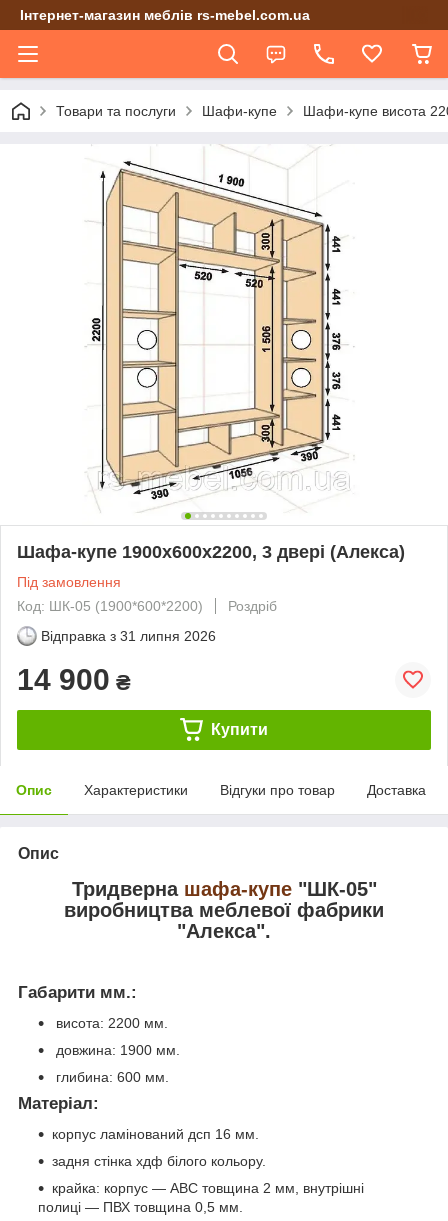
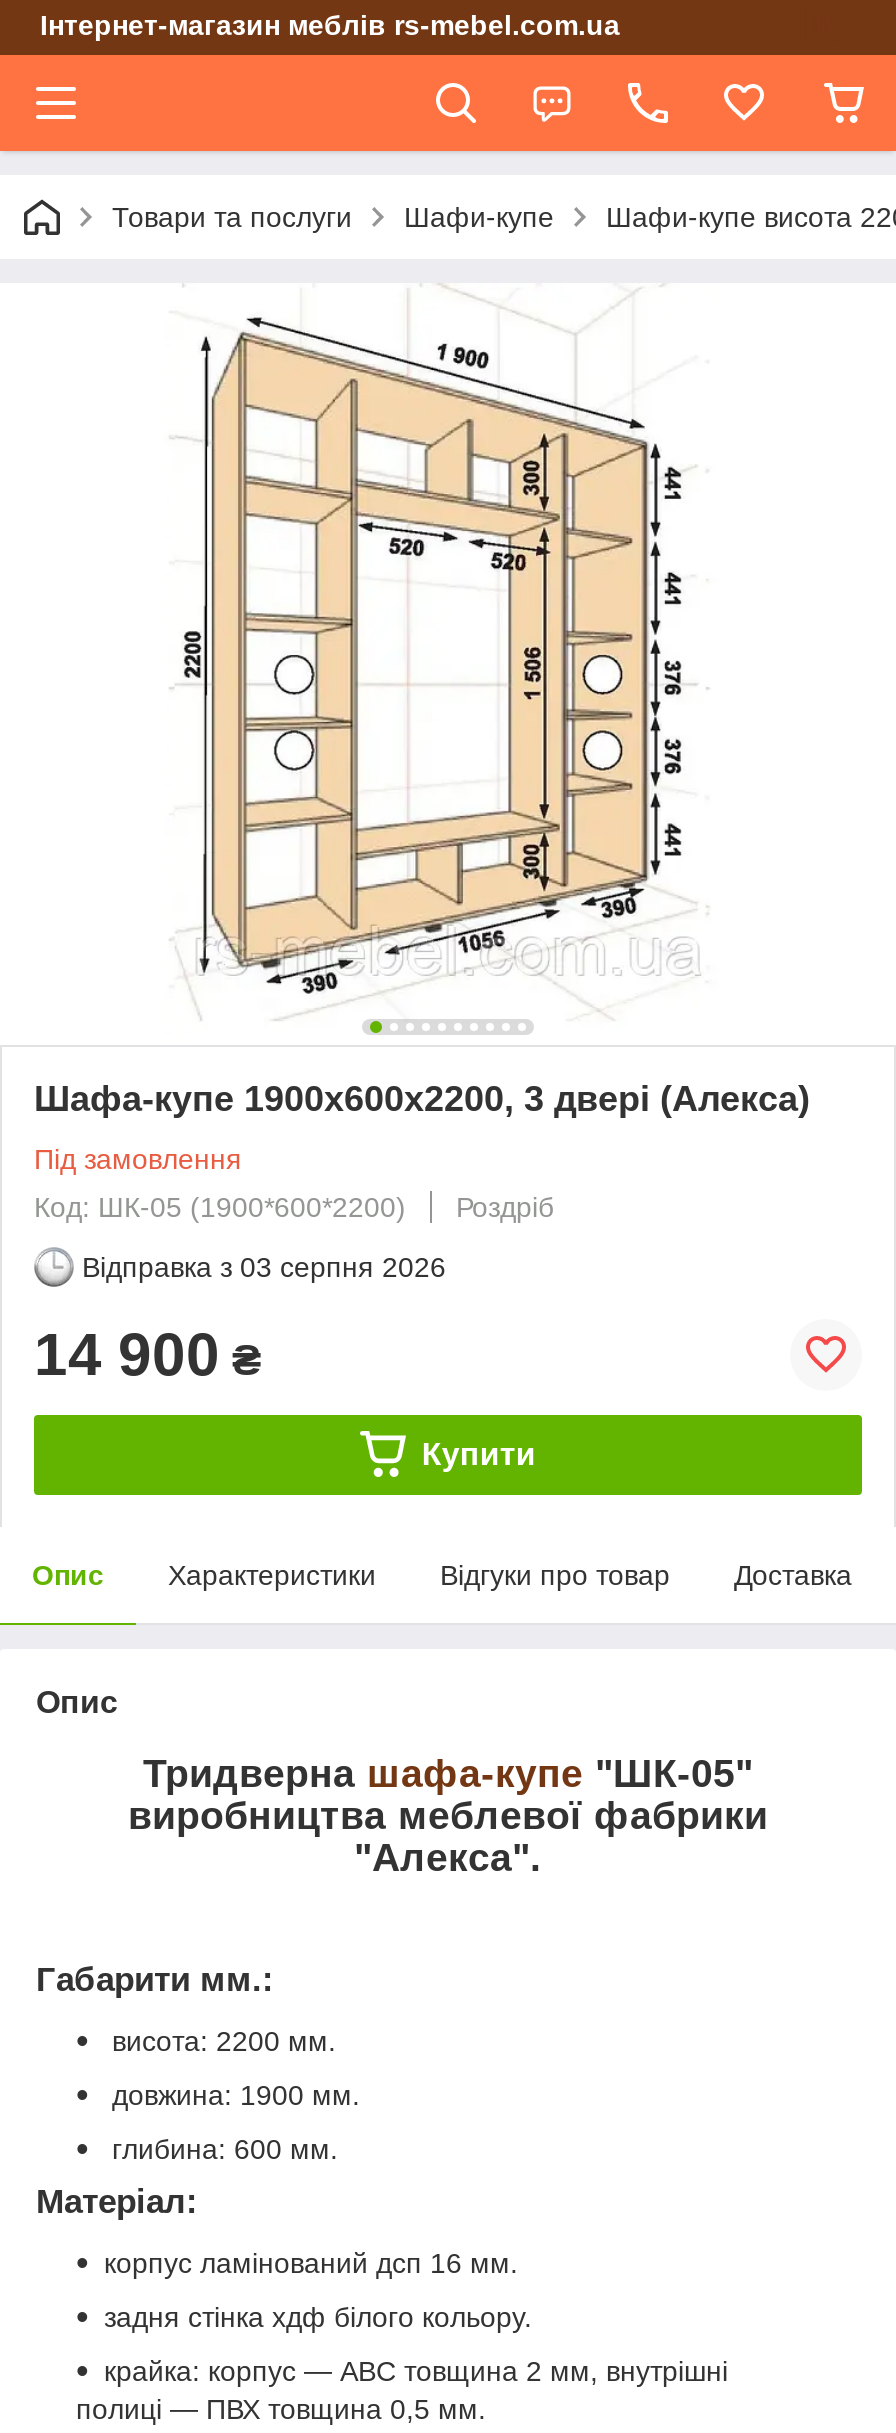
[41,628,216,644] Відправка з 31 липня 2026 -> [82,1251,446,1283] Відправка з 03 серпня 2026

